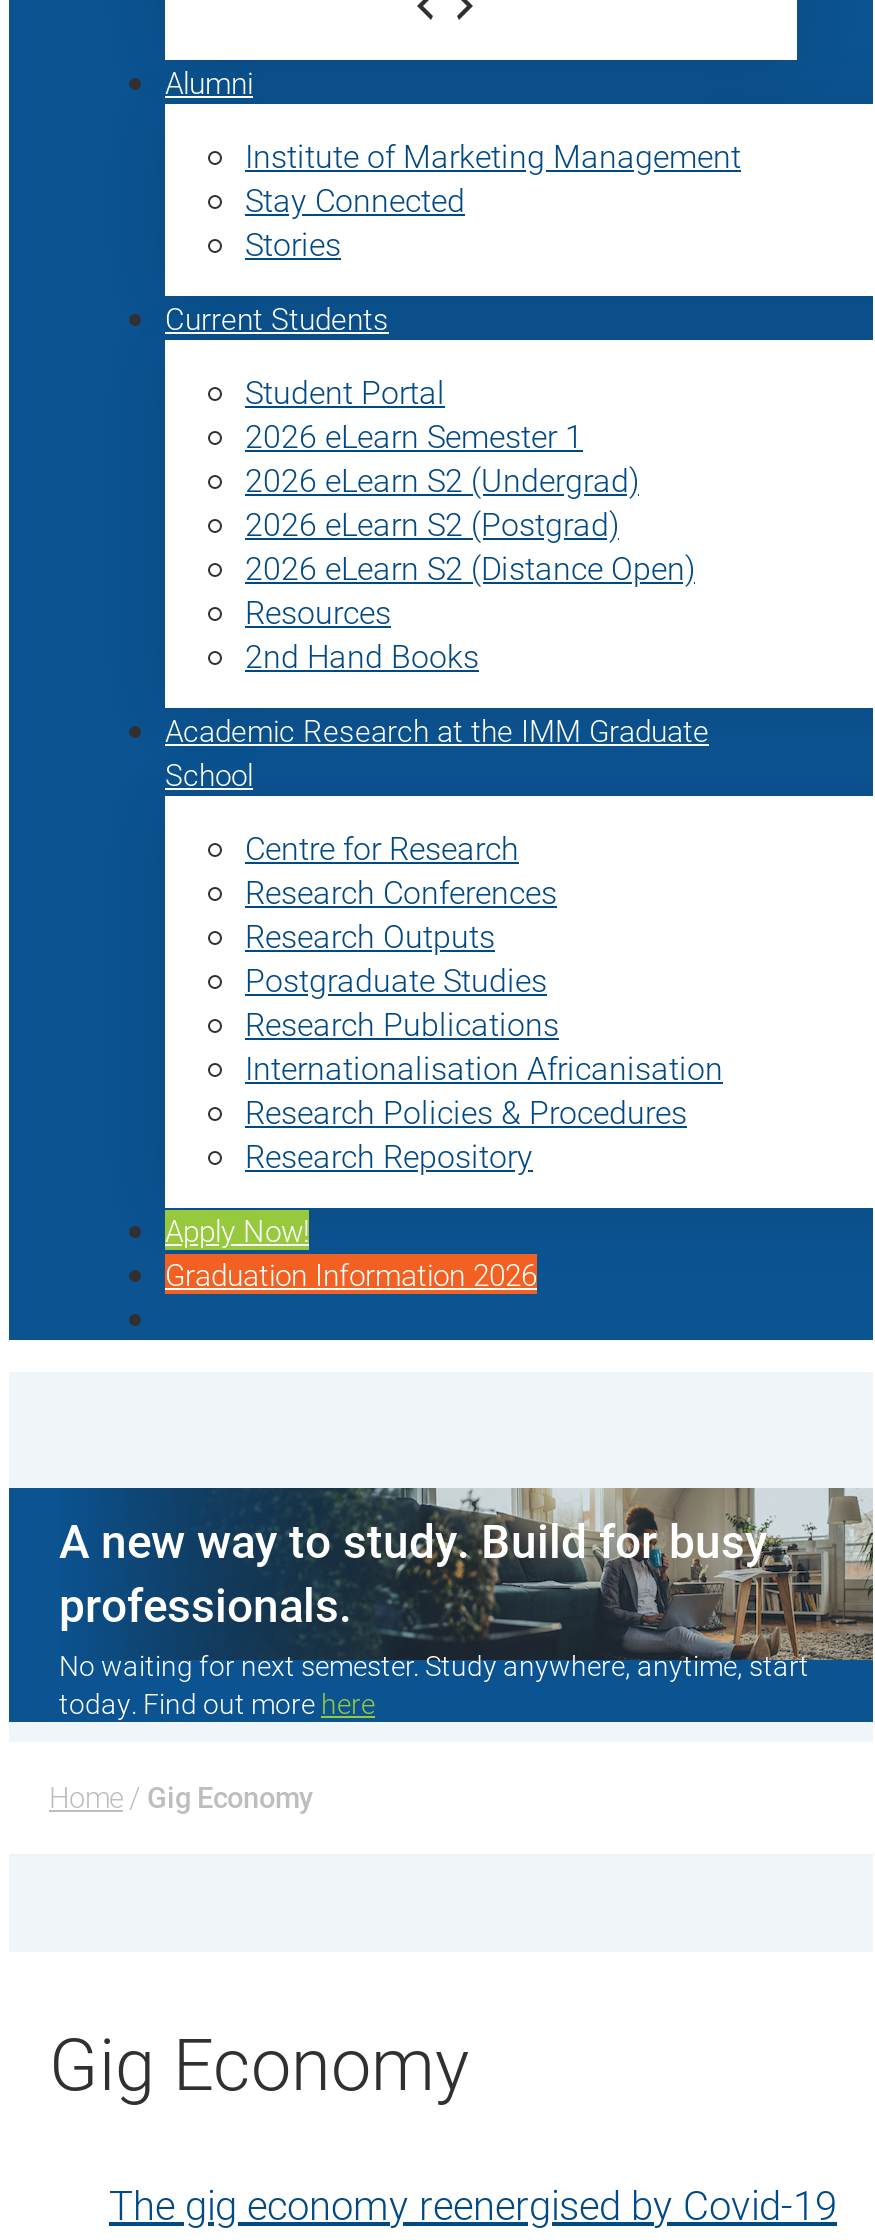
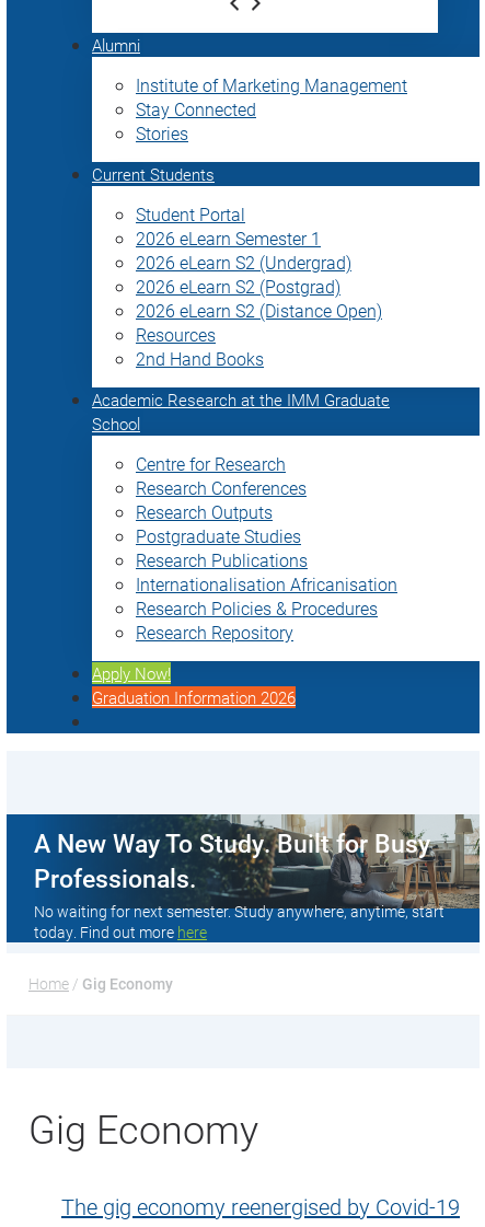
[59,1509,767,1633] A new way to study. Build for busy | professionals. -> [34,826,430,894] A New Way To Study. Built for Busy | Professionals.

